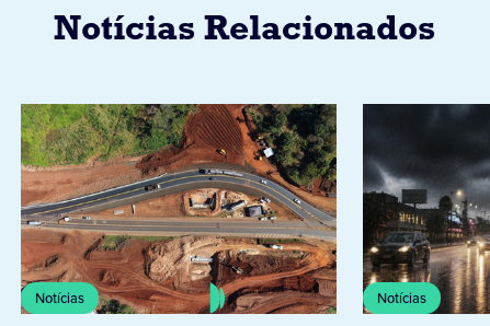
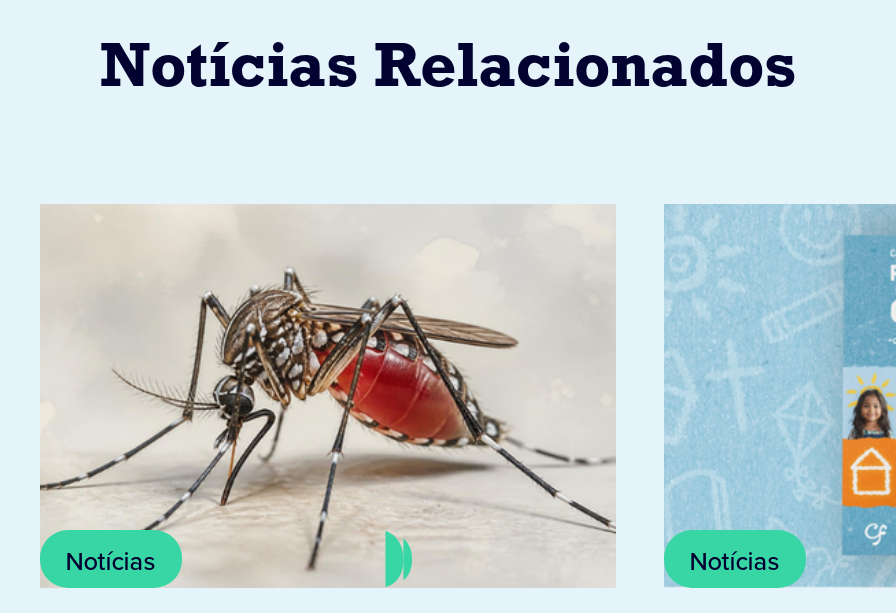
[20,103,338,315] [image] -> [40,206,616,588] [image]
[362,103,487,315] [image] -> [664,204,890,588] [image]

